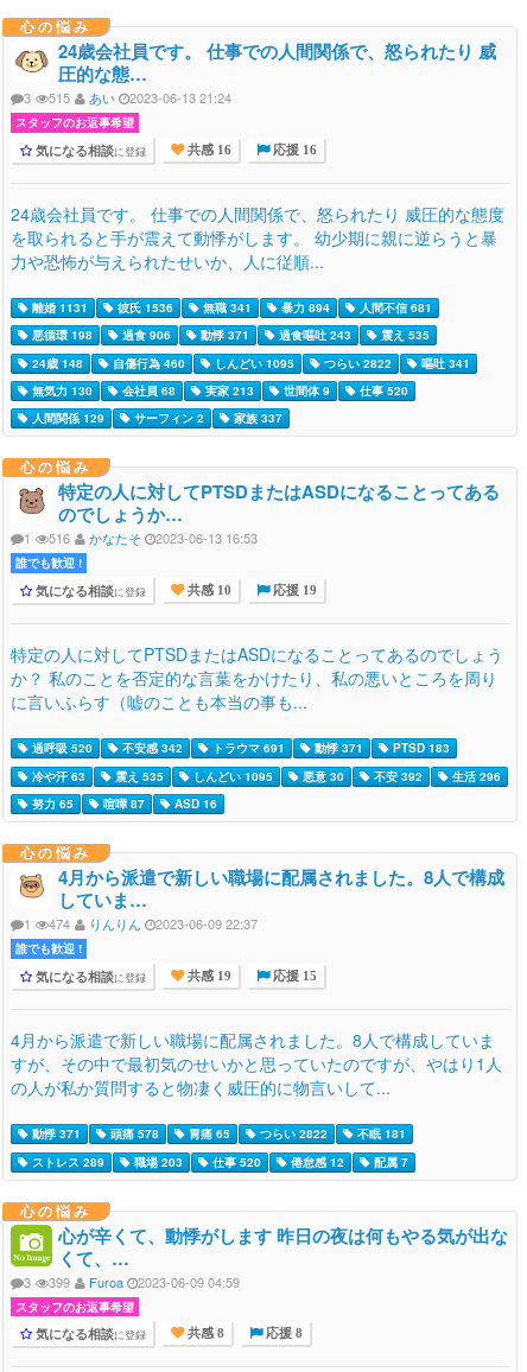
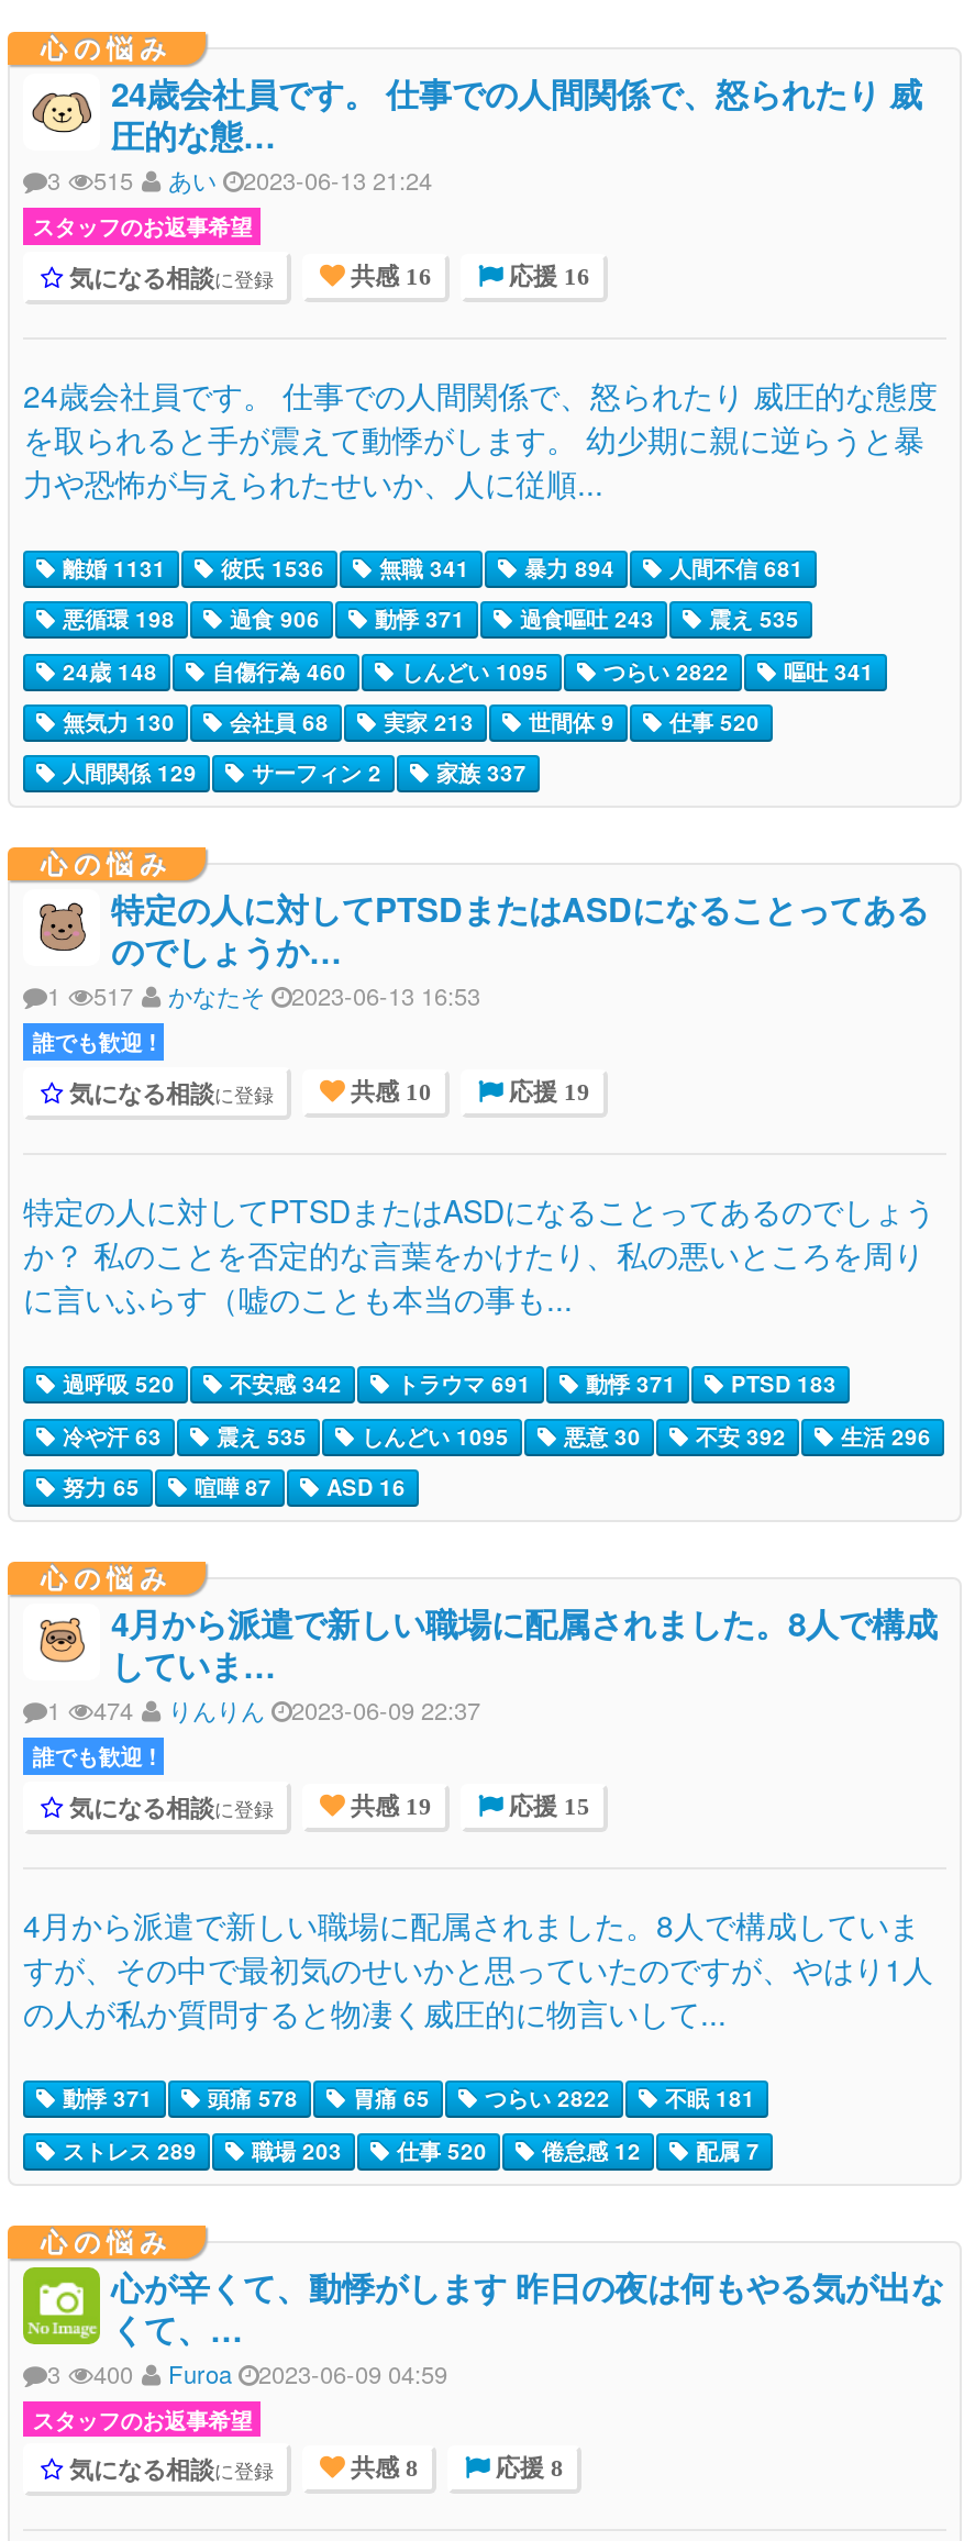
[24,529,258,548] 1 516 かなたそ 2023-06-13 16:53 -> [47,978,480,1013] 1 517 かなたそ 2023-06-13 16:53
[24,1272,240,1291] 3 399 Furoa 2023-06-09 04:59 -> [47,2354,447,2390] 3 400 Furoa 2023-06-09 04:59

